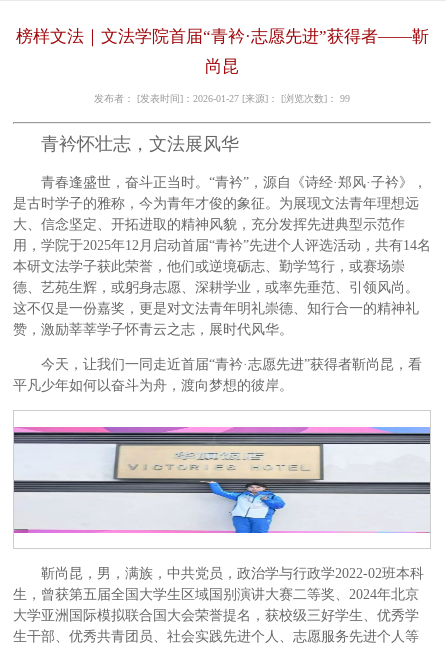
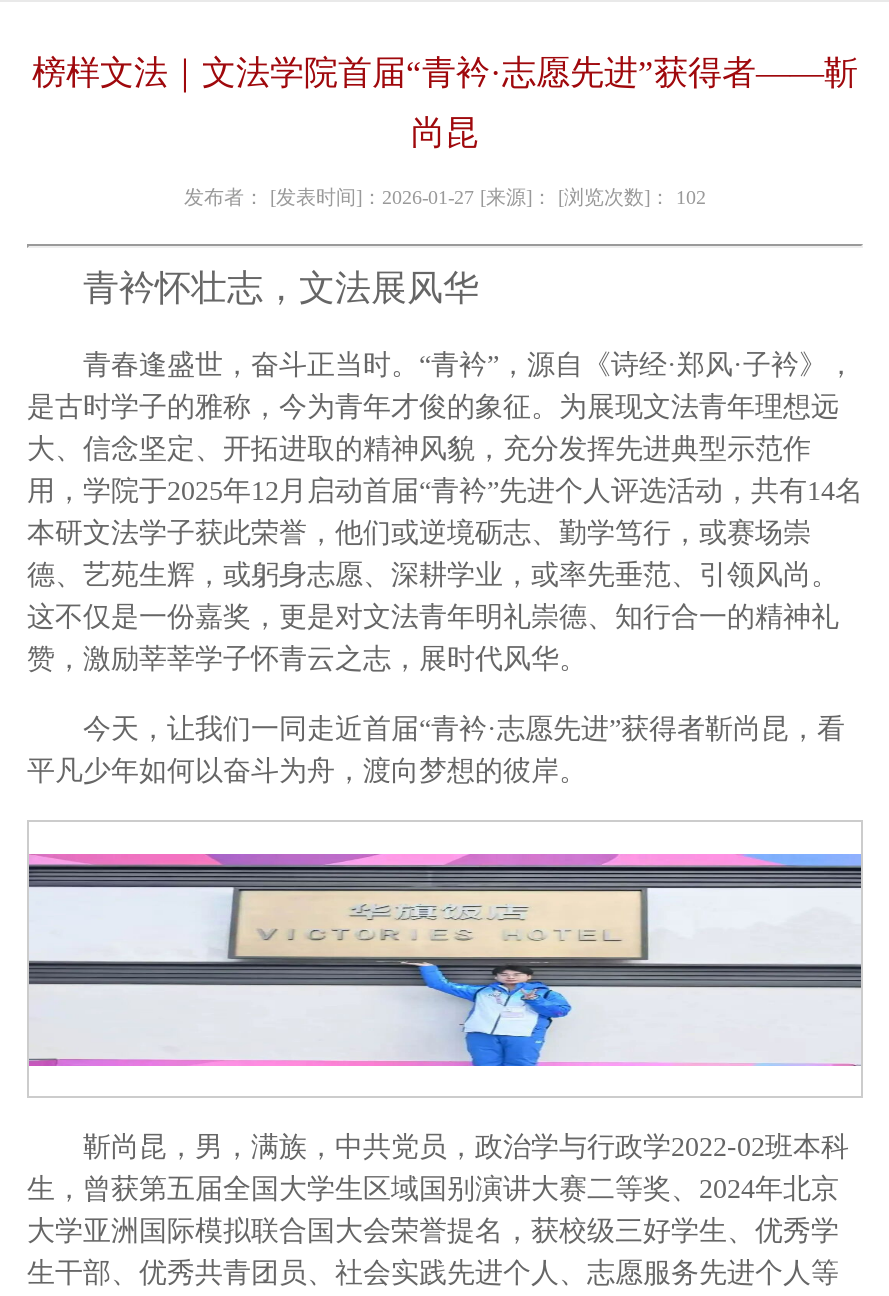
[94,93,350,104] 发布者： [发表时间]：2026-01-27 [来源]： [浏览次数]：99 -> [184,185,706,207] 发布者： [发表时间]：2026-01-27 [来源]： [浏览次数]：102

